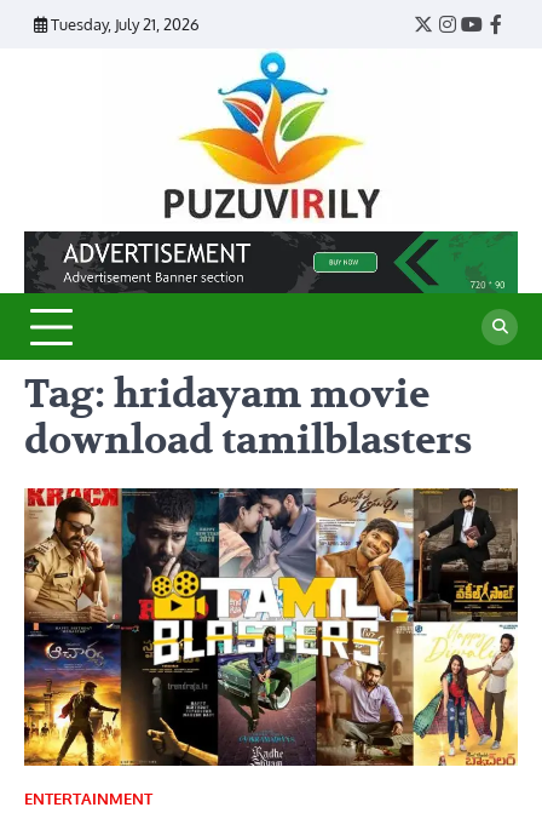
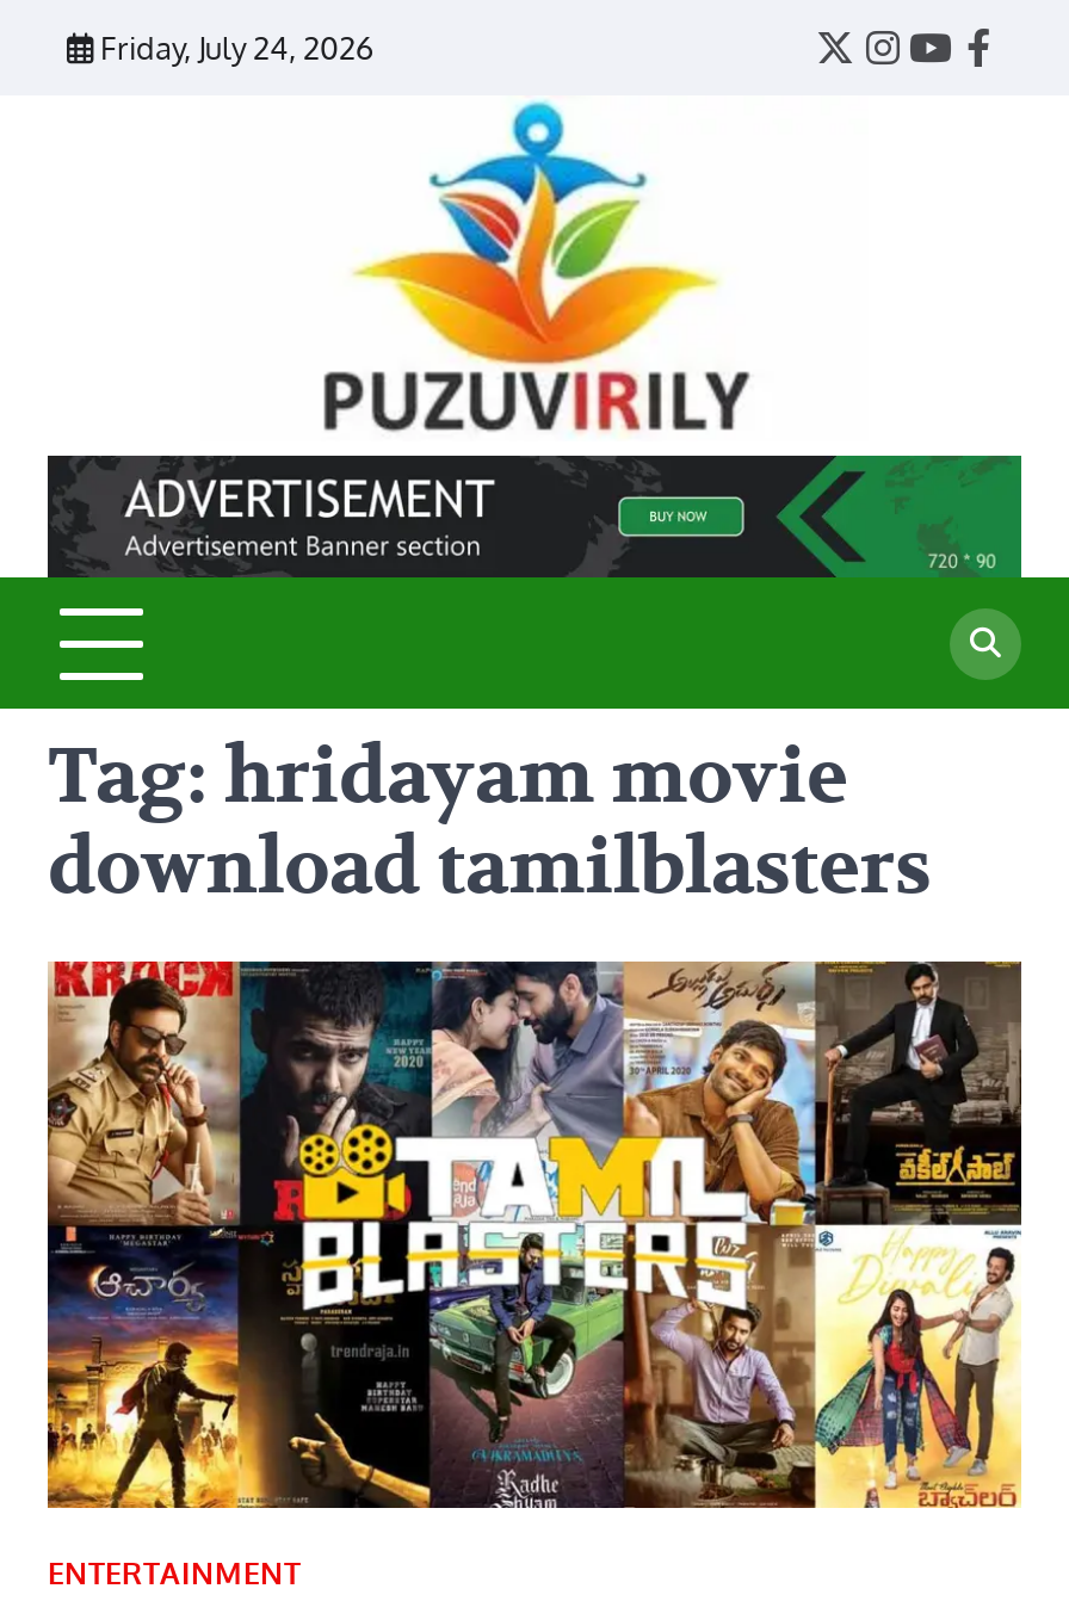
[51,15,200,34] Tuesday, July 21, 2026 -> [100,29,375,67] Friday, July 24, 2026

